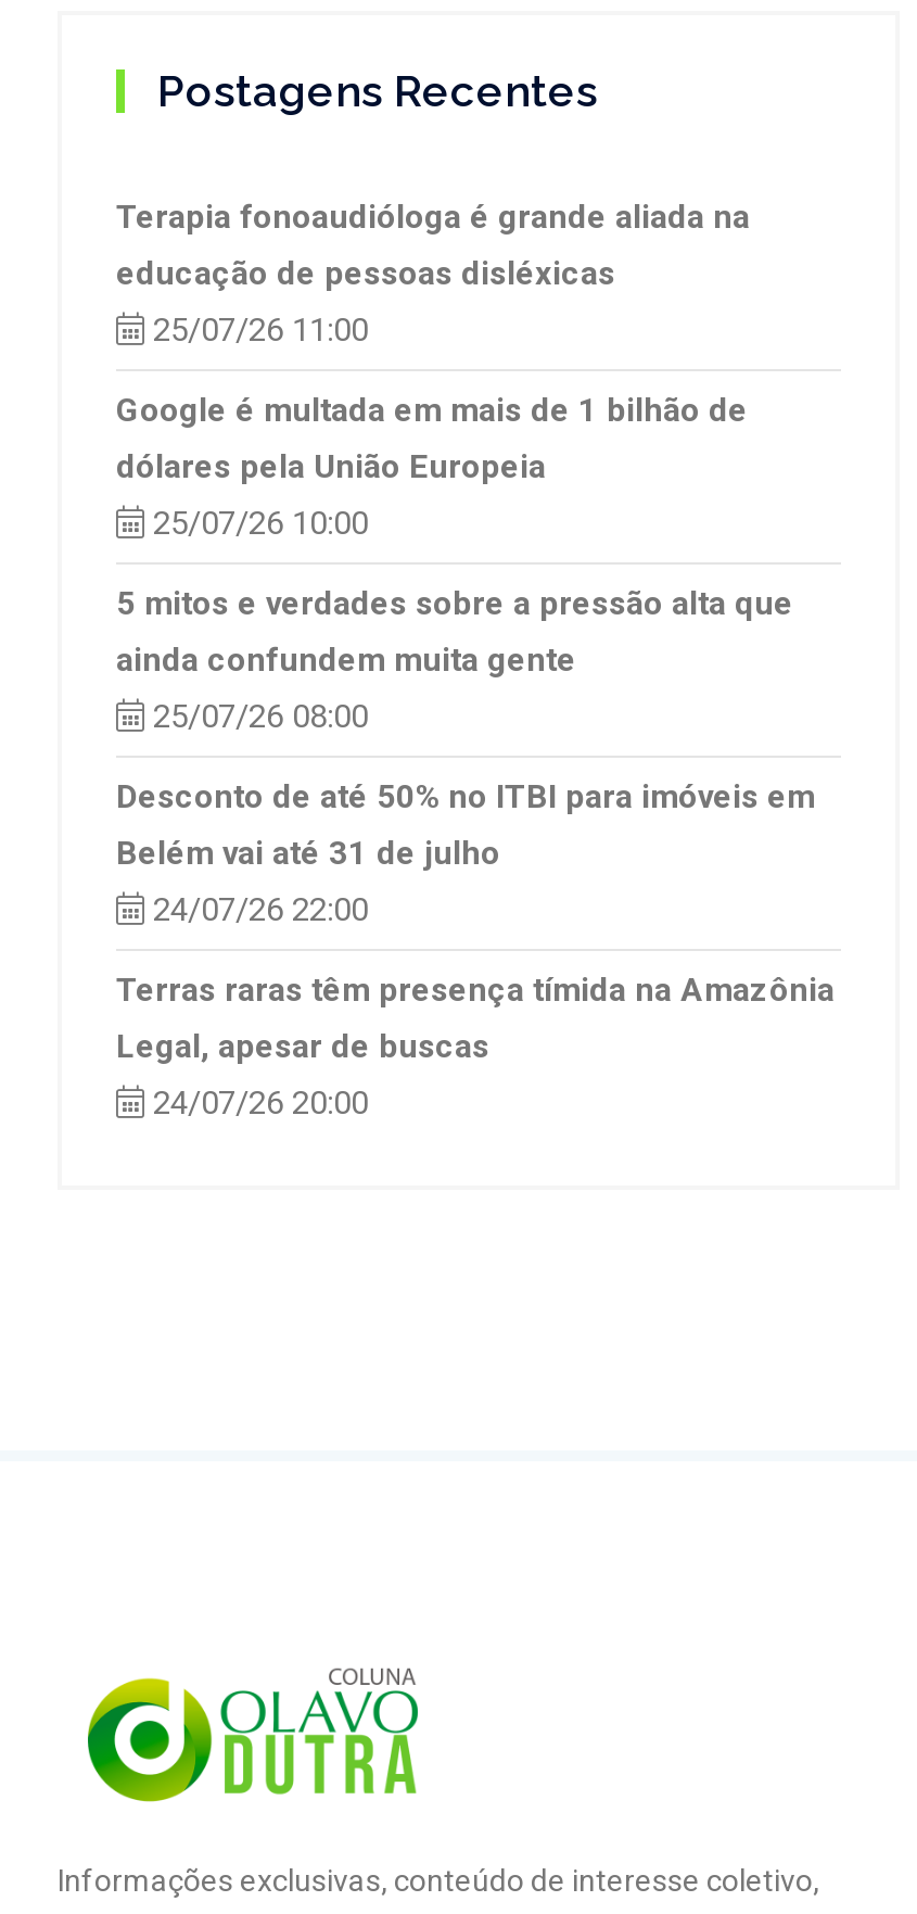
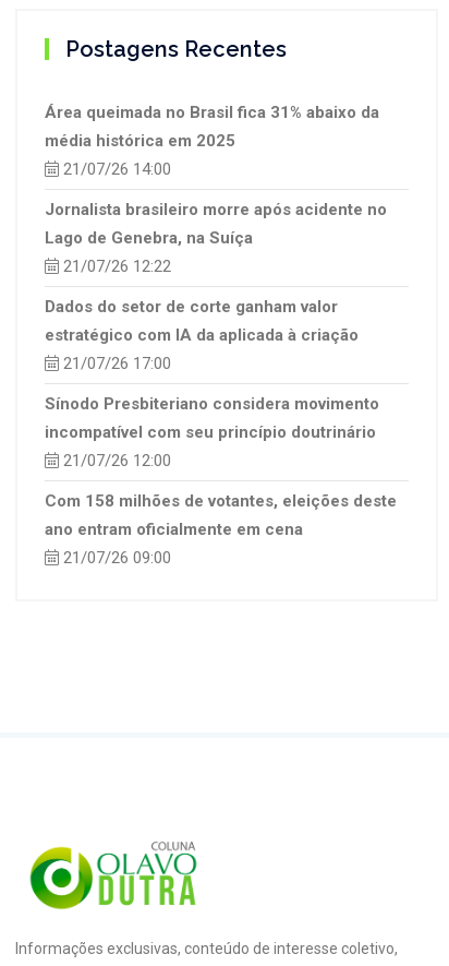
[116,197,750,349] Terapia fonoaudióloga é grande aliada na | educação de pessoas disléxicas | 25/07/26 11:00 -> [45,102,379,179] Área queimada no Brasil fica 31% abaixo da | média histórica em 2025 | 21/07/26 14:00
[116,390,748,542] Google é multada em mais de 1 bilhão de | dólares pela União Europeia | 25/07/26 10:00 -> [45,199,387,276] Jornalista brasileiro morre após acidente no | Lago de Genebra, na Suíça | 21/07/26 12:22
[116,583,793,735] 5 mitos e verdades sobre a pressão alta que | ainda confundem muita gente | 25/07/26 08:00 -> [45,297,359,373] Dados do setor de corte ganham valor | estratégico com IA da aplicada à criação | 21/07/26 17:00
[116,777,815,929] Desconto de até 50% no ITBI para imóveis em | Belém vai até 31 de julho | 24/07/26 22:00 -> [45,394,379,470] Sínodo Presbiteriano considera movimento | incompatível com seu princípio doutrinário | 21/07/26 12:00
[116,970,835,1122] Terras raras têm presença tímida na Amazônia | Legal, apesar de buscas | 24/07/26 20:00 -> [45,491,397,567] Com 158 milhões de votantes, eleições deste | ano entram oficialmente em cena | 21/07/26 09:00

